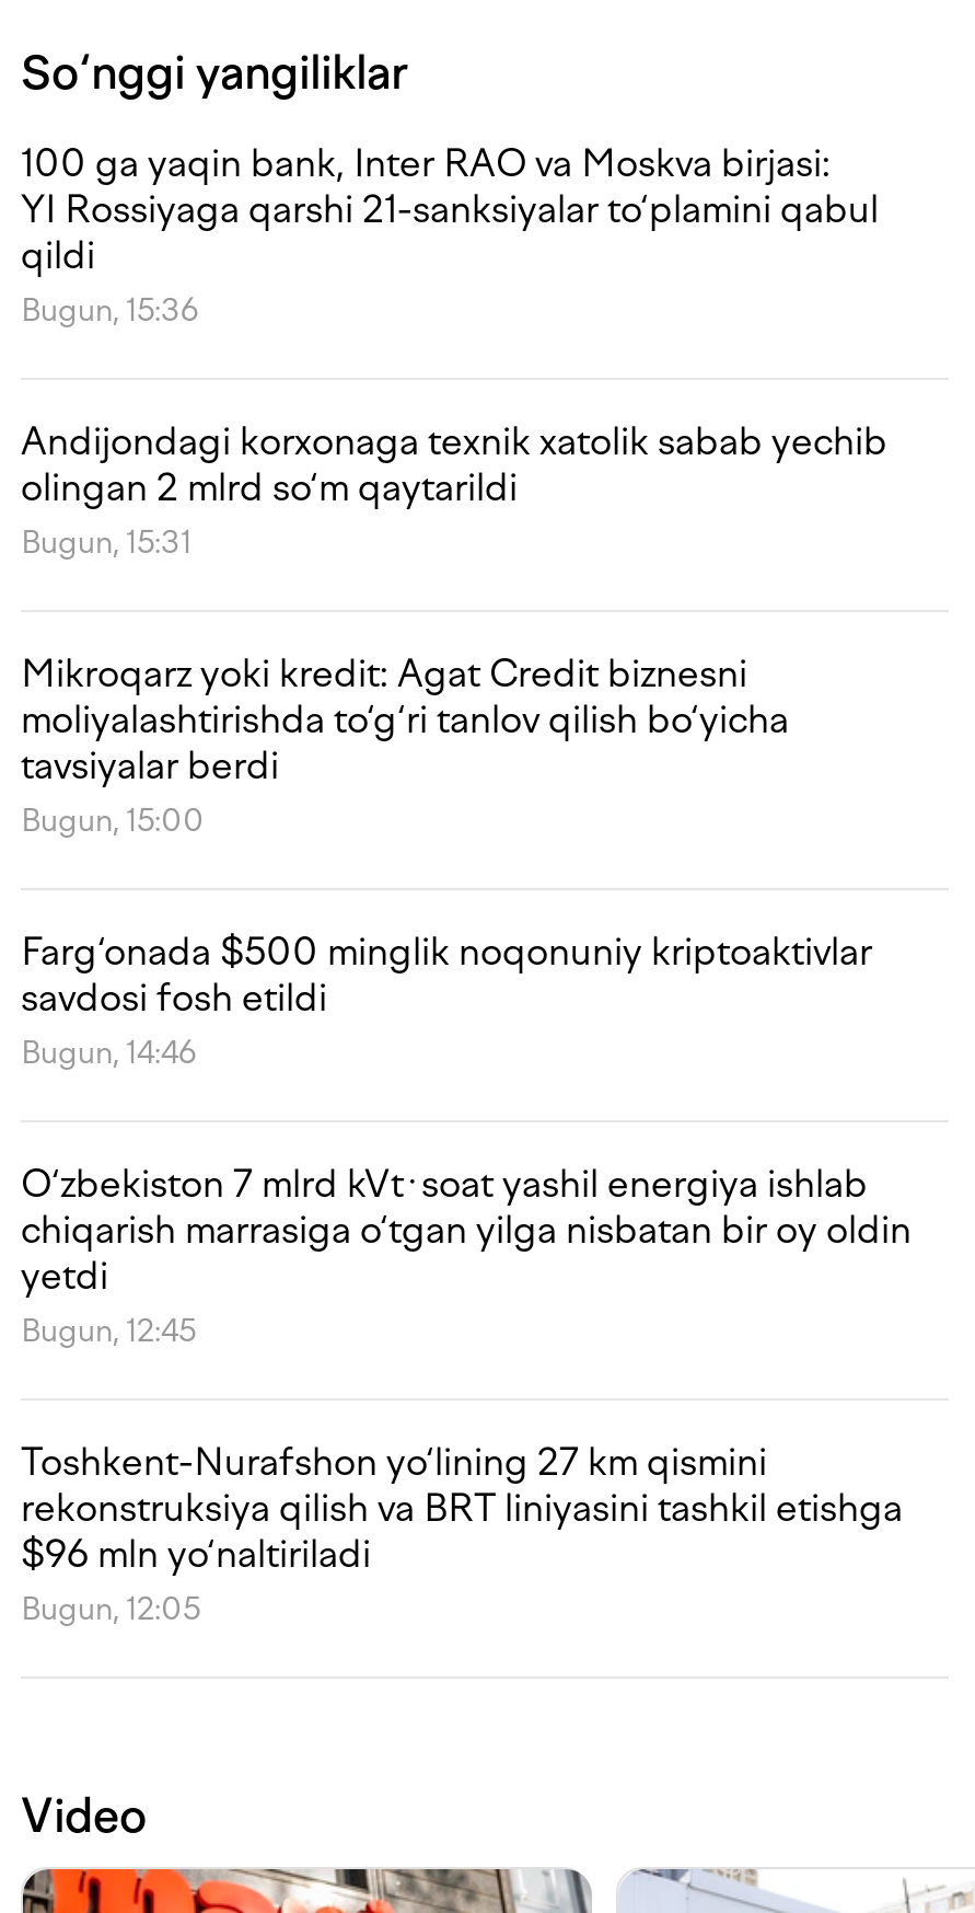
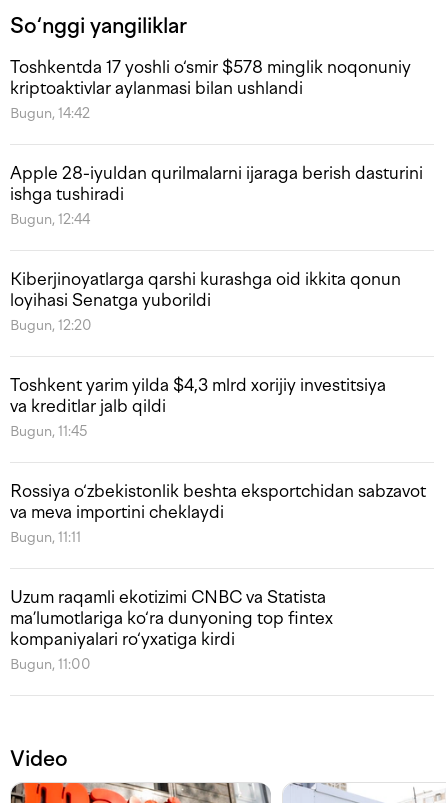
[21,142,879,330] 100 ga yaqin bank, Inter RAO va Moskva birjasi: | YI Rossiyaga qarshi 21-sanksiyalar to‘plamini qabul | qildi | Bugun, 15:36 -> [10,57,411,122] Toshkentda 17 yoshli o‘smir $578 minglik noqonuniy | kriptoaktivlar aylanmasi bilan ushlandi | Bugun, 14:42
[21,420,887,563] Andijondagi korxonaga texnik xatolik sabab yechib | olingan 2 mlrd so‘m qaytarildi | Bugun, 15:31 -> [10,163,423,228] Apple 28-iyuldan qurilmalarni ijaraga berish dasturini | ishga tushiradi | Bugun, 12:44
[21,652,789,841] Mikroqarz yoki kredit: Agat Credit biznesni | moliyalashtirishda to‘g‘ri tanlov qilish bo‘yicha | tavsiyalar berdi | Bugun, 15:00 -> [10,269,401,334] Kiberjinoyatlarga qarshi kurashga oid ikkita qonun | loyihasi Senatga yuborildi | Bugun, 12:20
[21,931,872,1073] Farg‘onada $500 minglik noqonuniy kriptoaktivlar | savdosi fosh etildi | Bugun, 14:46 -> [10,375,386,440] Toshkent yarim yilda $4,3 mlrd xorijiy investitsiya | va kreditlar jalb qildi | Bugun, 11:45
[21,1163,912,1351] O‘zbekiston 7 mlrd kVt·soat yashil energiya ishlab | chiqarish marrasiga o‘tgan yilga nisbatan bir oy oldin | yetdi | Bugun, 12:45 -> [10,481,426,546] Rossiya o‘zbekistonlik beshta eksportchidan sabzavot | va meva importini cheklaydi | Bugun, 11:11
[21,1441,903,1629] Toshkent-Nurafshon yo‘lining 27 km qismini | rekonstruksiya qilish va BRT liniyasini tashkil etishga | $96 mln yo‘naltiriladi | Bugun, 12:05 -> [10,587,333,673] Uzum raqamli ekotizimi CNBC va Statista | ma’lumotlariga ko‘ra dunyoning top fintex | kompaniyalari ro‘yxatiga kirdi | Bugun, 11:00

